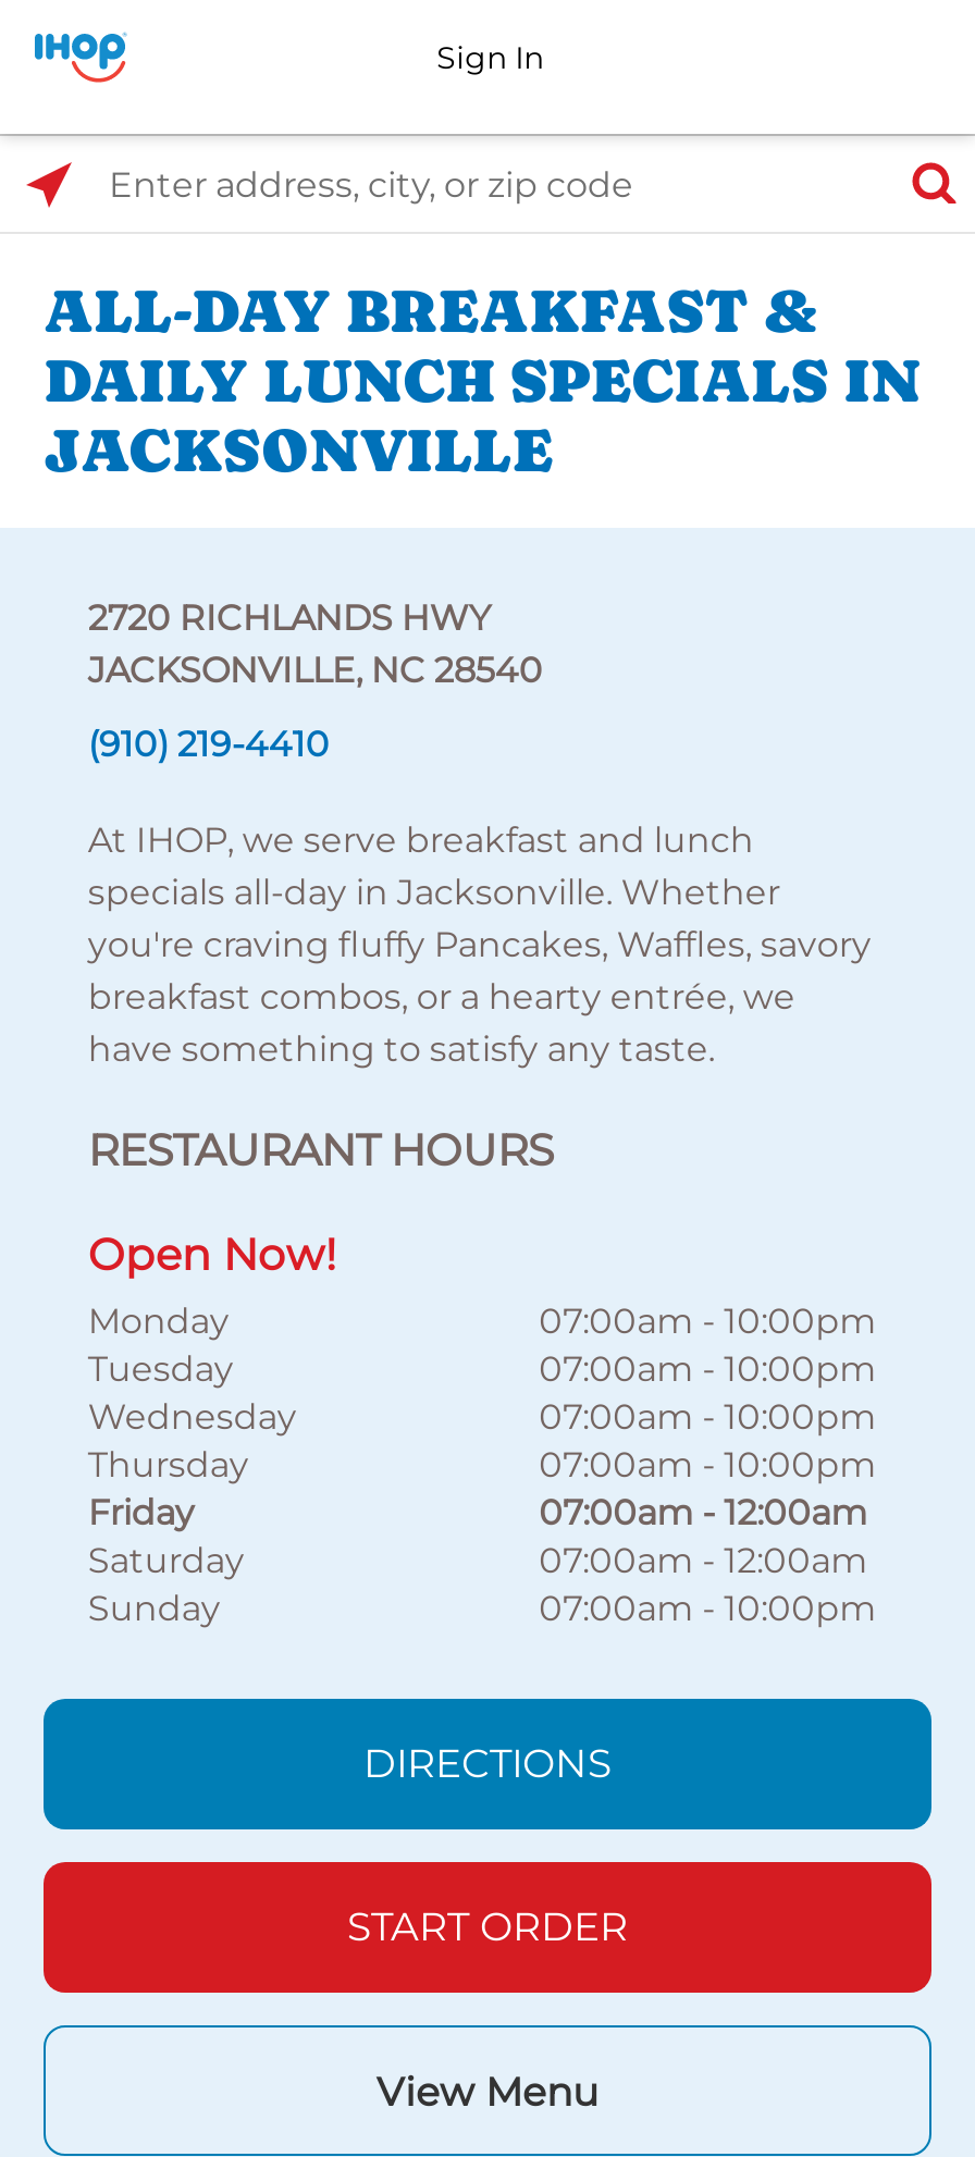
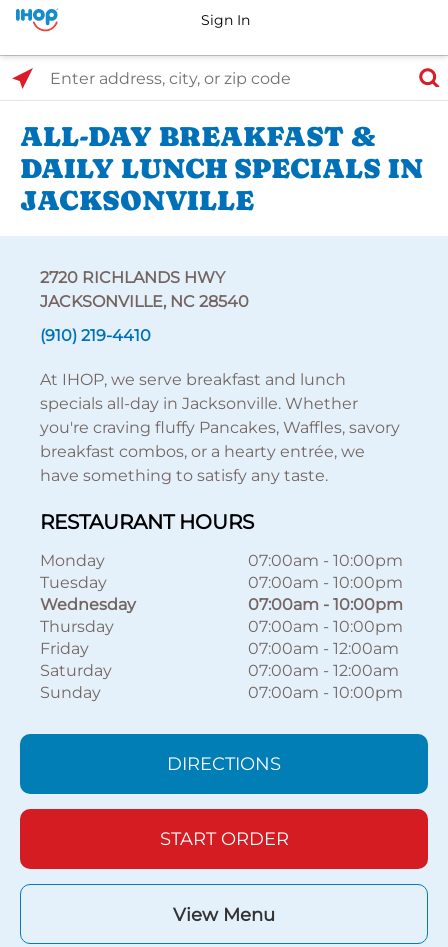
[88,1229,336,1281] Open Now! -> none

